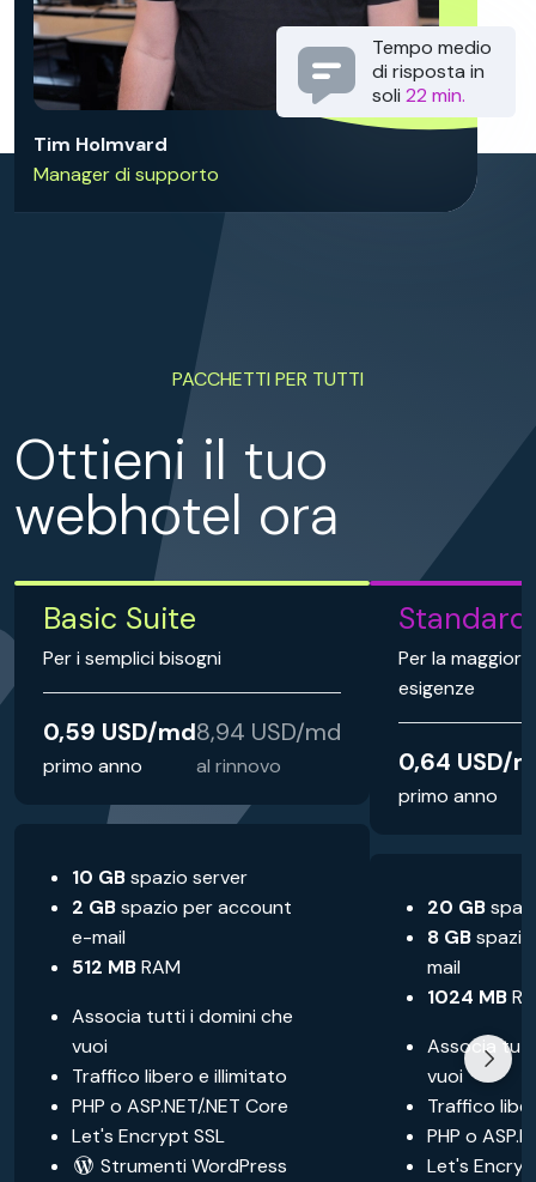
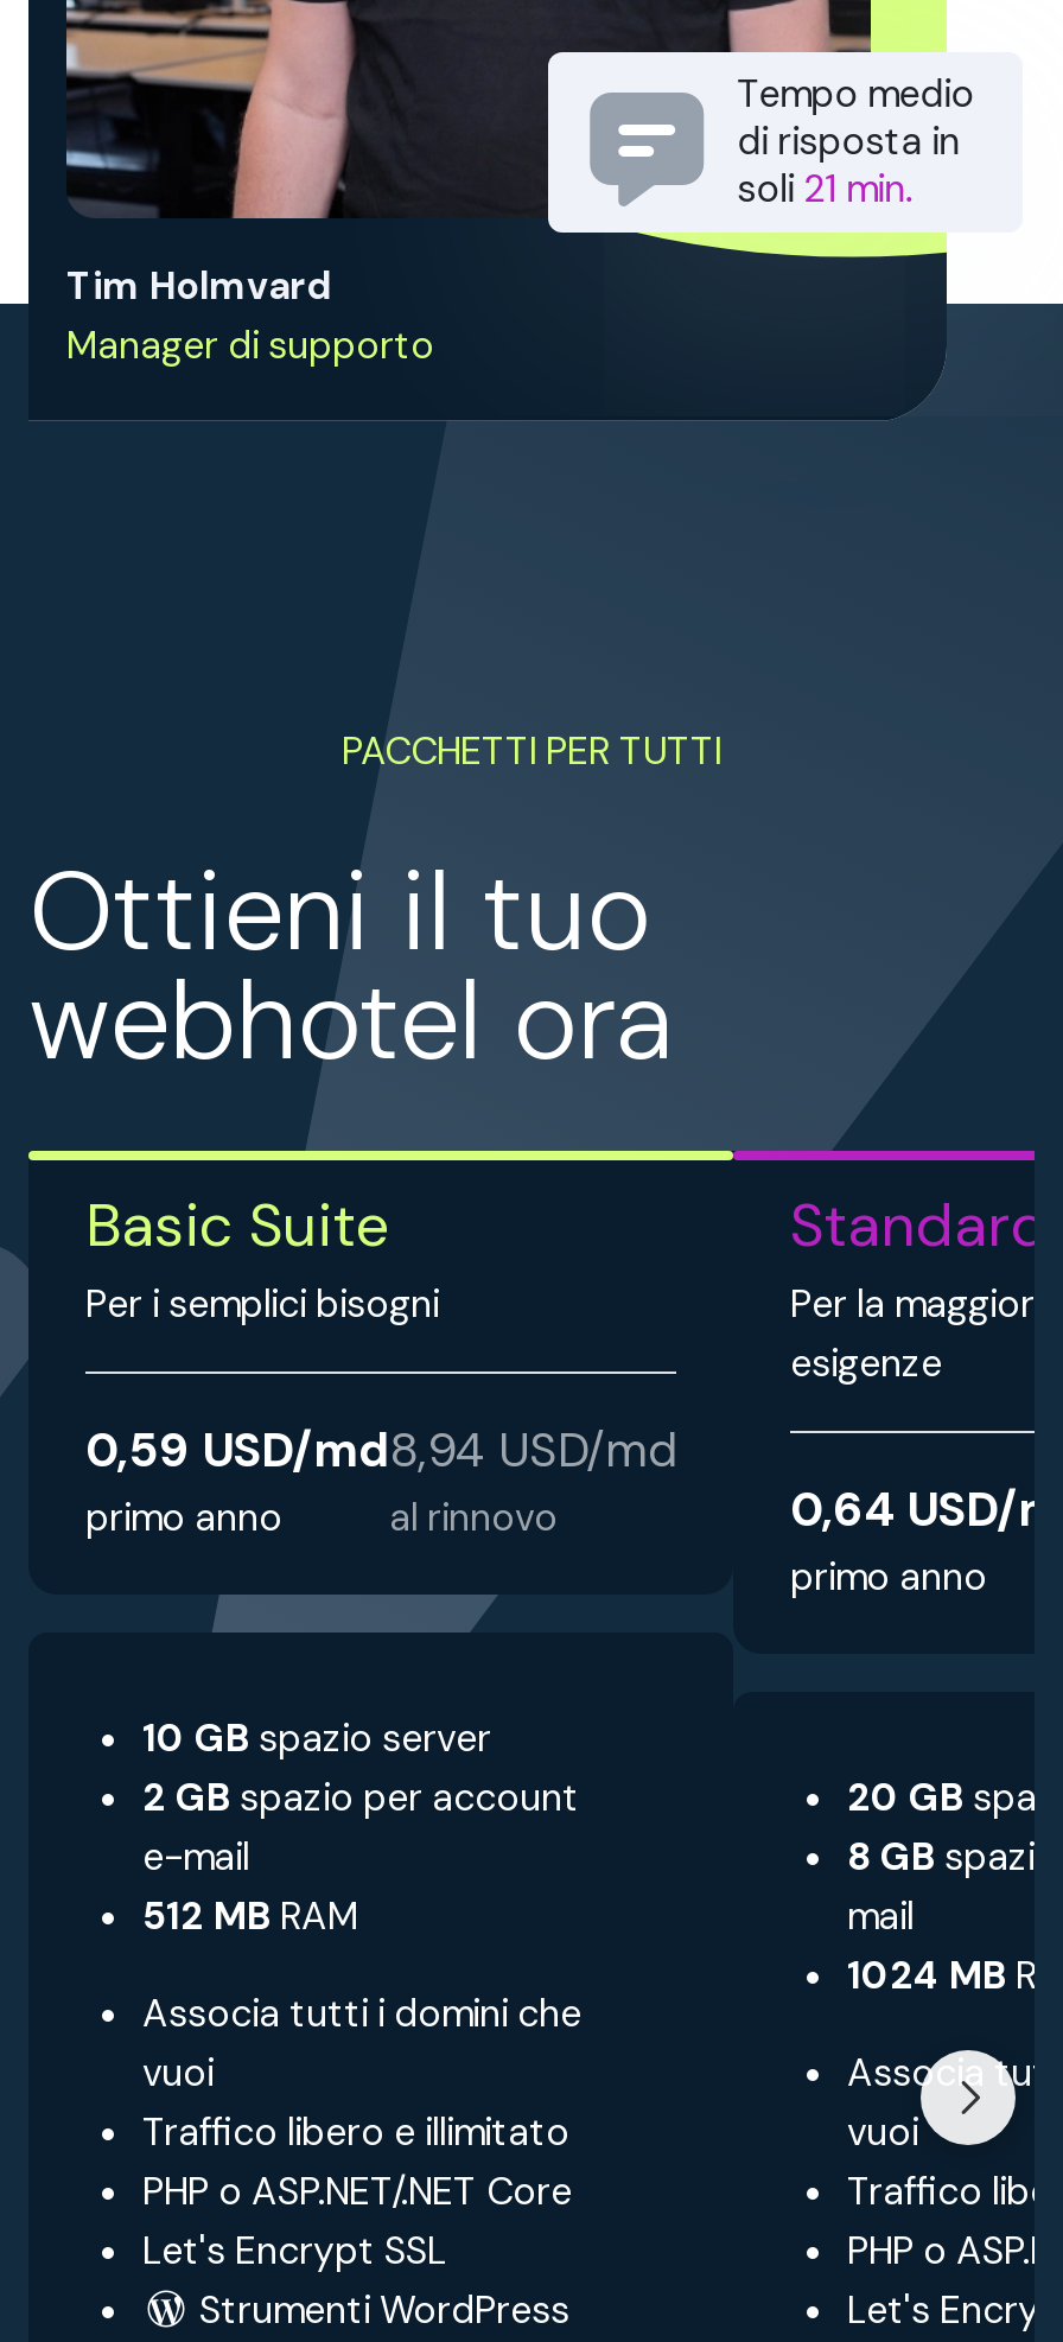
[372,83,465,108] soli 22 min. -> [737,164,913,214] soli 21 min.

